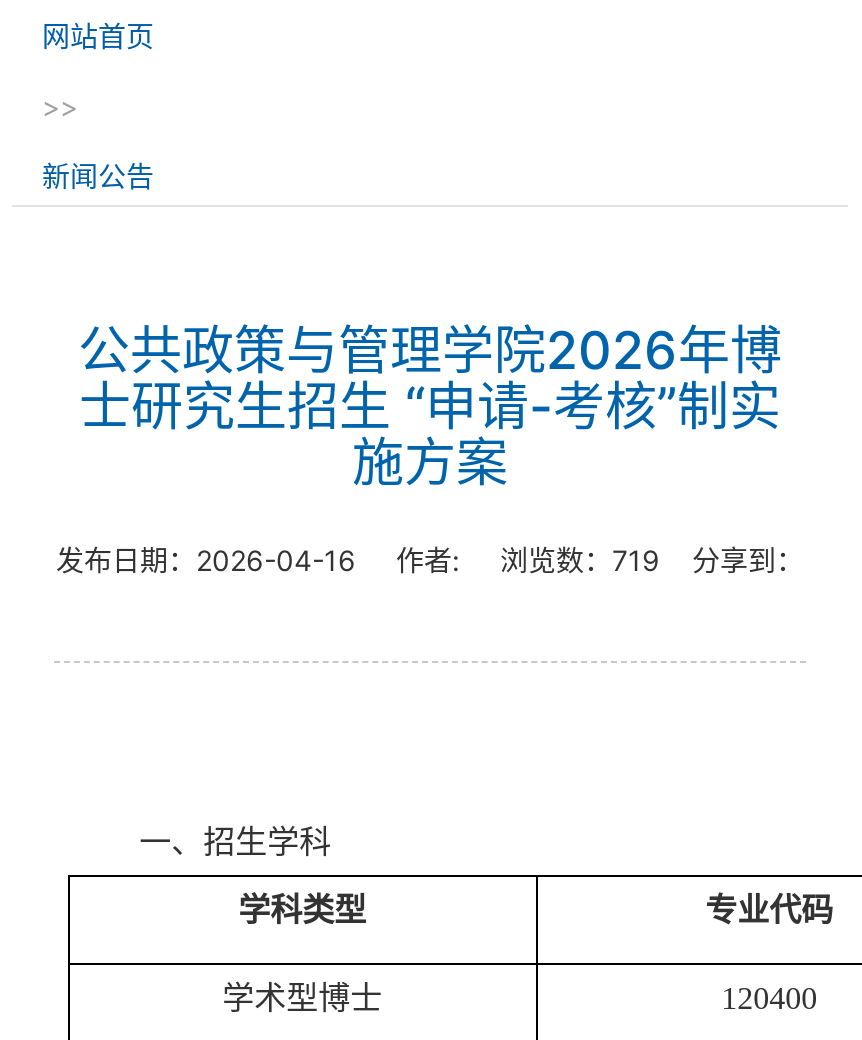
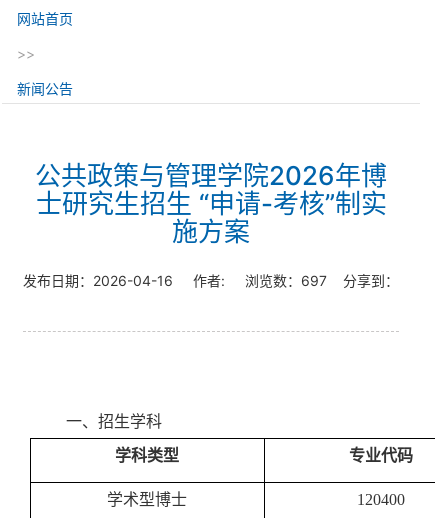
[56,542,804,576] 发布日期：2026-04-16作者:浏览数：719分享到： -> [23,272,399,289] 发布日期：2026-04-16作者:浏览数：697分享到：

